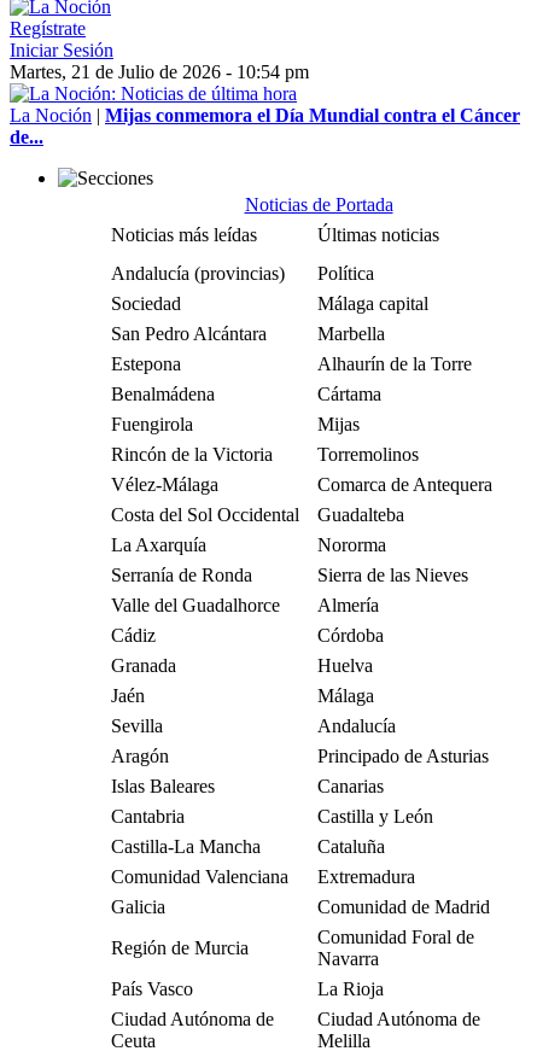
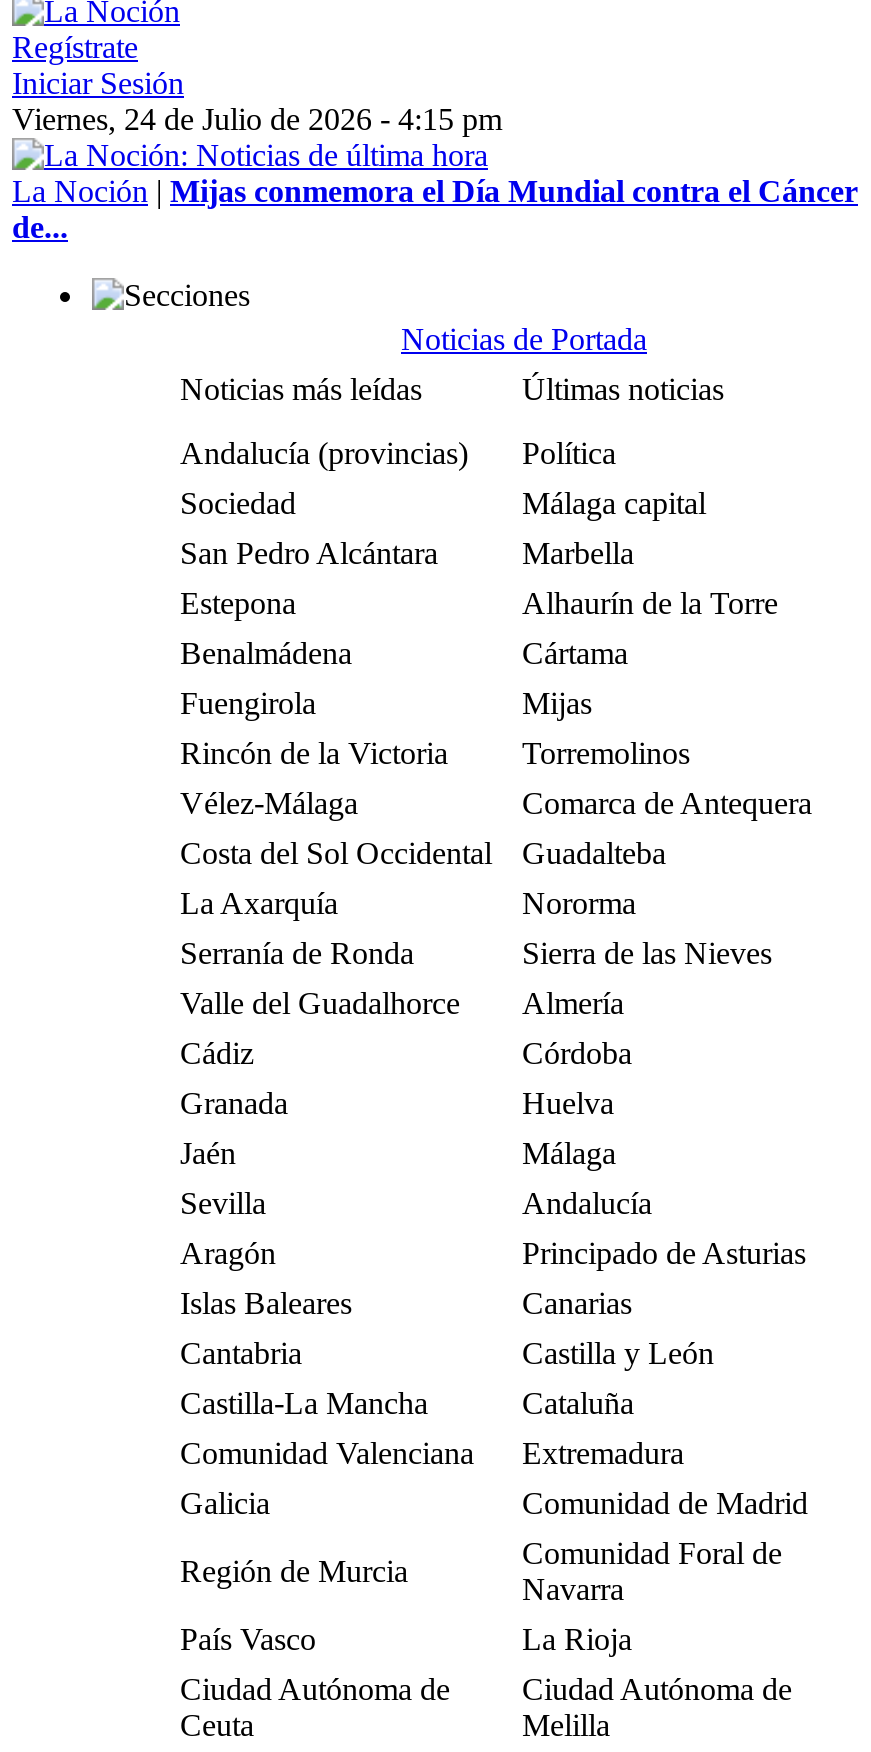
[10,62,309,82] Martes, 21 de Julio de 2026 - 10:54 pm -> [12,102,502,136] Viernes, 24 de Julio de 2026 - 4:15 pm

